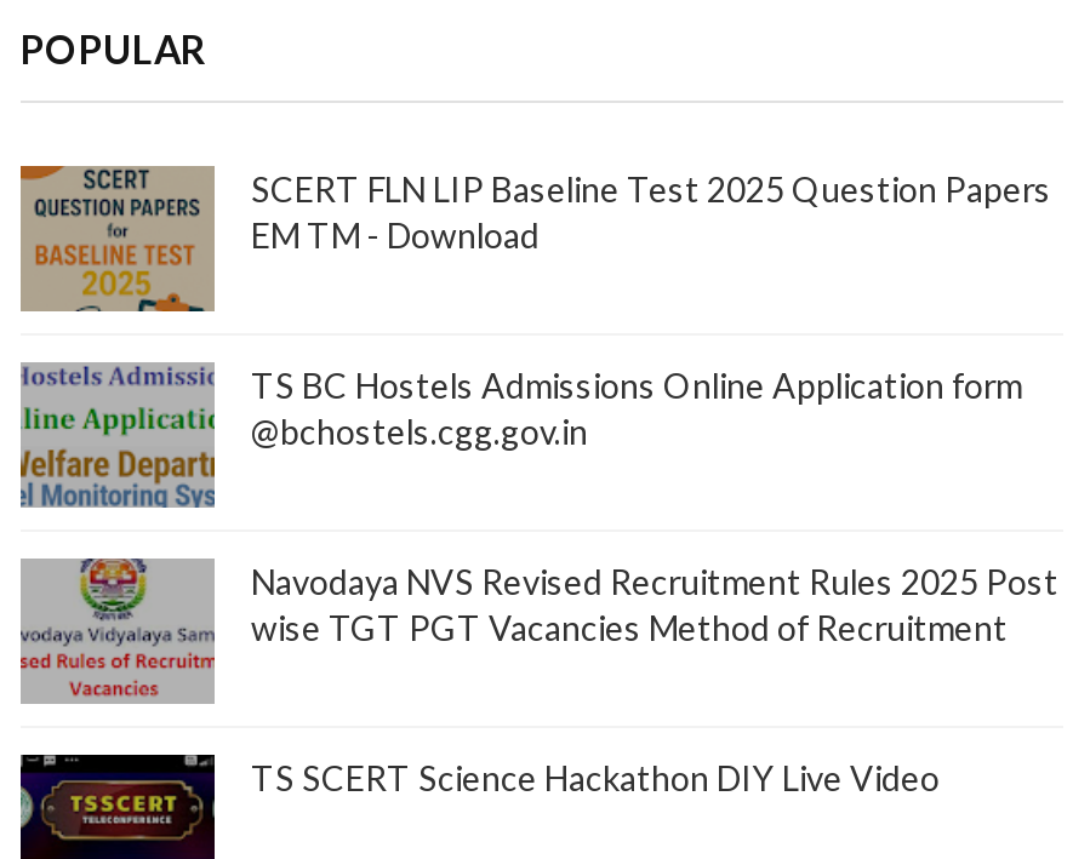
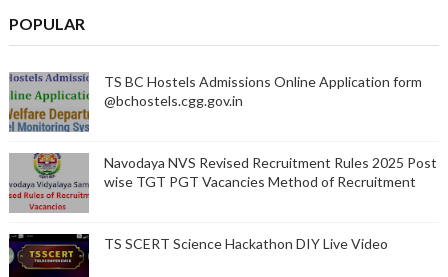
[18,166,1051,314] [image] | SCERT FLN LIP Baseline Test 2025 Question Papers | EM TM - Download -> none

